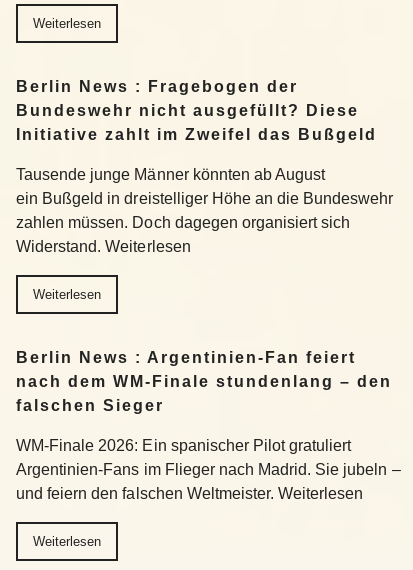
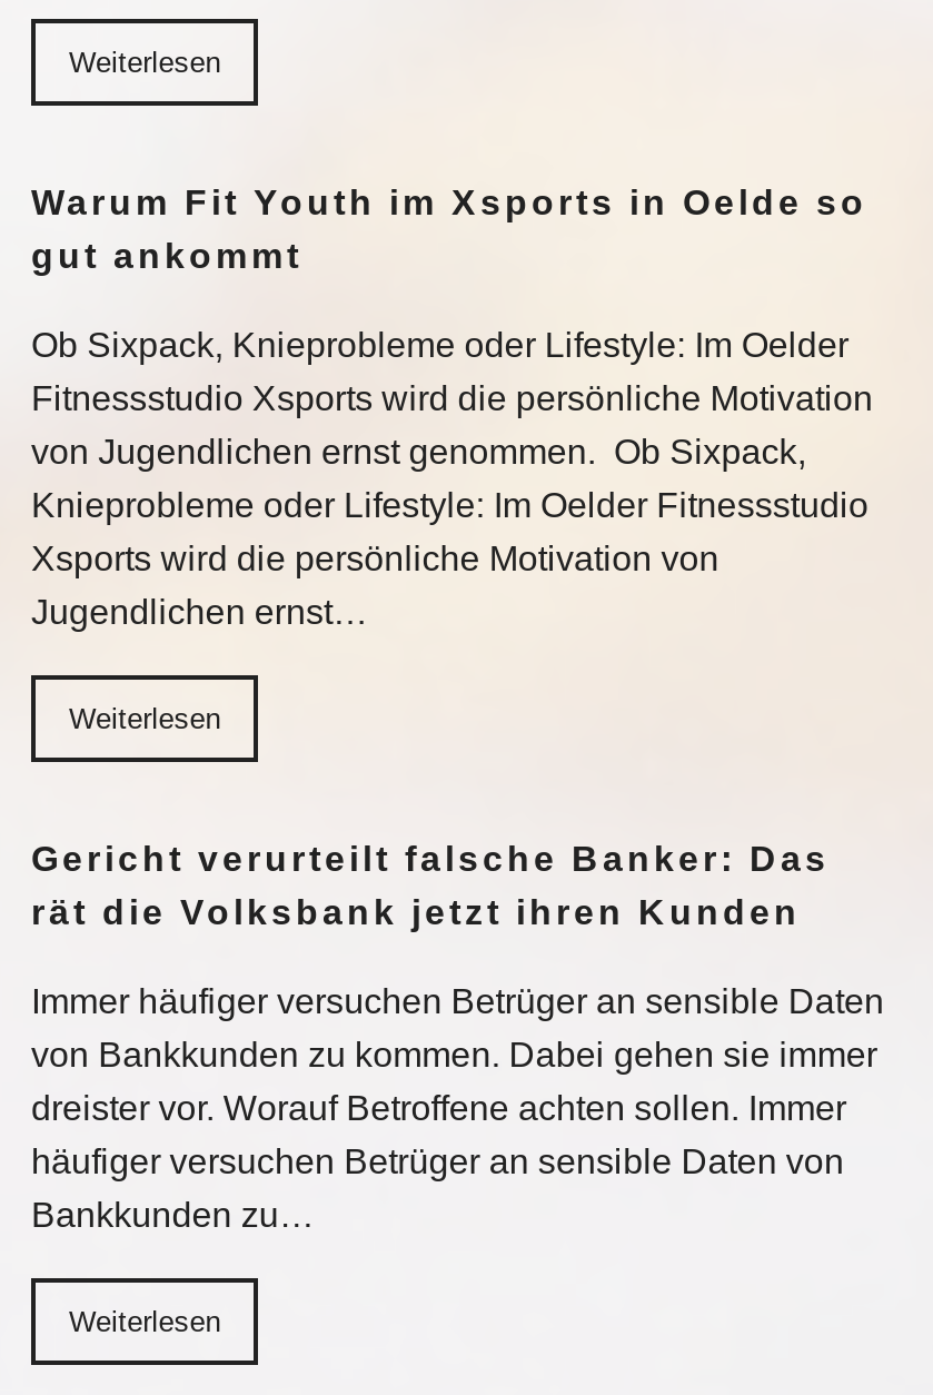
[16,78,377,143] Berlin News : Fragebogen der | Bundeswehr nicht ausgefüllt? Diese | Initiative zahlt im Zweifel das Bußgeld -> [31,184,867,275] Warum Fit Youth im Xsports in Oelde so | gut ankommt
[16,166,393,255] Tausende junge Männer könnten ab August | ein Bußgeld in dreistelliger Höhe an die Bundeswehr | zahlen müssen. Doch dagegen organisiert sich | Widerstand. Weiterlesen -> [31,326,873,631] Ob Sixpack, Knieprobleme oder Lifestyle: Im Oelder | Fitnessstudio Xsports wird die persönliche Motivation | von Jugendlichen ernst genommen. Ob Sixpack, | Knieprobleme oder Lifestyle: Im Oelder Fitnessstudio | Xsports wird die persönliche Motivation von | Jugendlichen ernst…
[16,349,392,414] Berlin News : Argentinien-Fan feiert | nach dem WM-Finale stundenlang – den | falschen Sieger -> [31,840,830,931] Gericht verurteilt falsche Banker: Das | rät die Volksbank jetzt ihren Kunden
[16,437,401,502] WM-Finale 2026: Ein spanischer Pilot gratuliert | Argentinien-Fans im Flieger nach Madrid. Sie jubeln – | und feiern den falschen Weltmeister. Weiterlesen -> [31,982,884,1234] Immer häufiger versuchen Betrüger an sensible Daten | von Bankkunden zu kommen. Dabei gehen sie immer | dreister vor. Worauf Betroffene achten sollen. Immer | häufiger versuchen Betrüger an sensible Daten von | Bankkunden zu…

